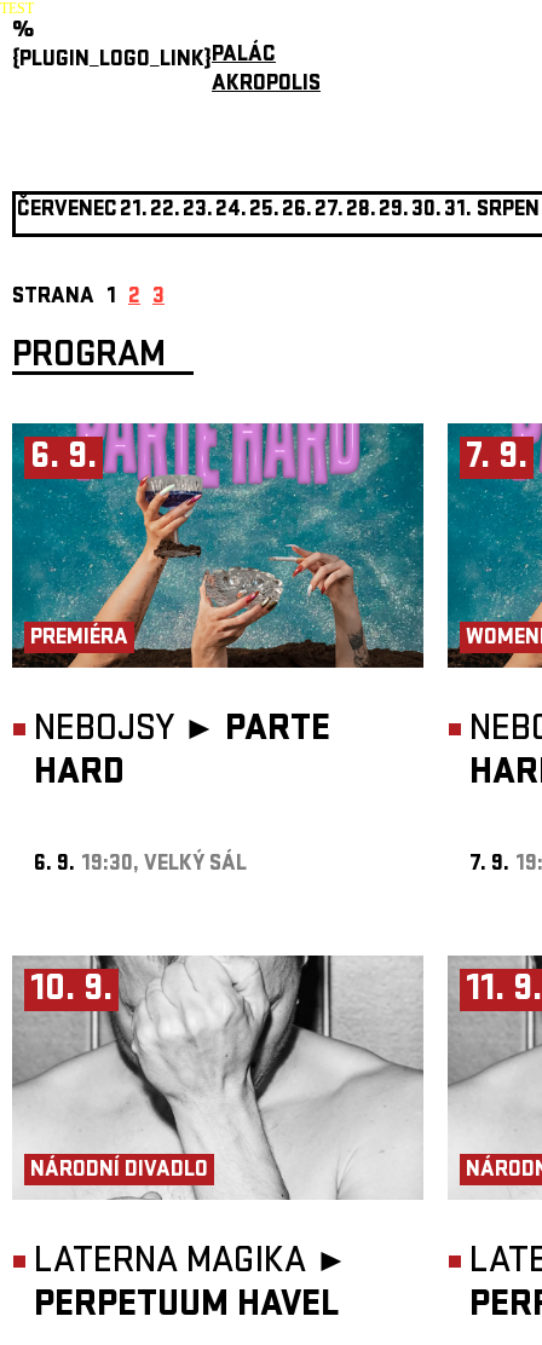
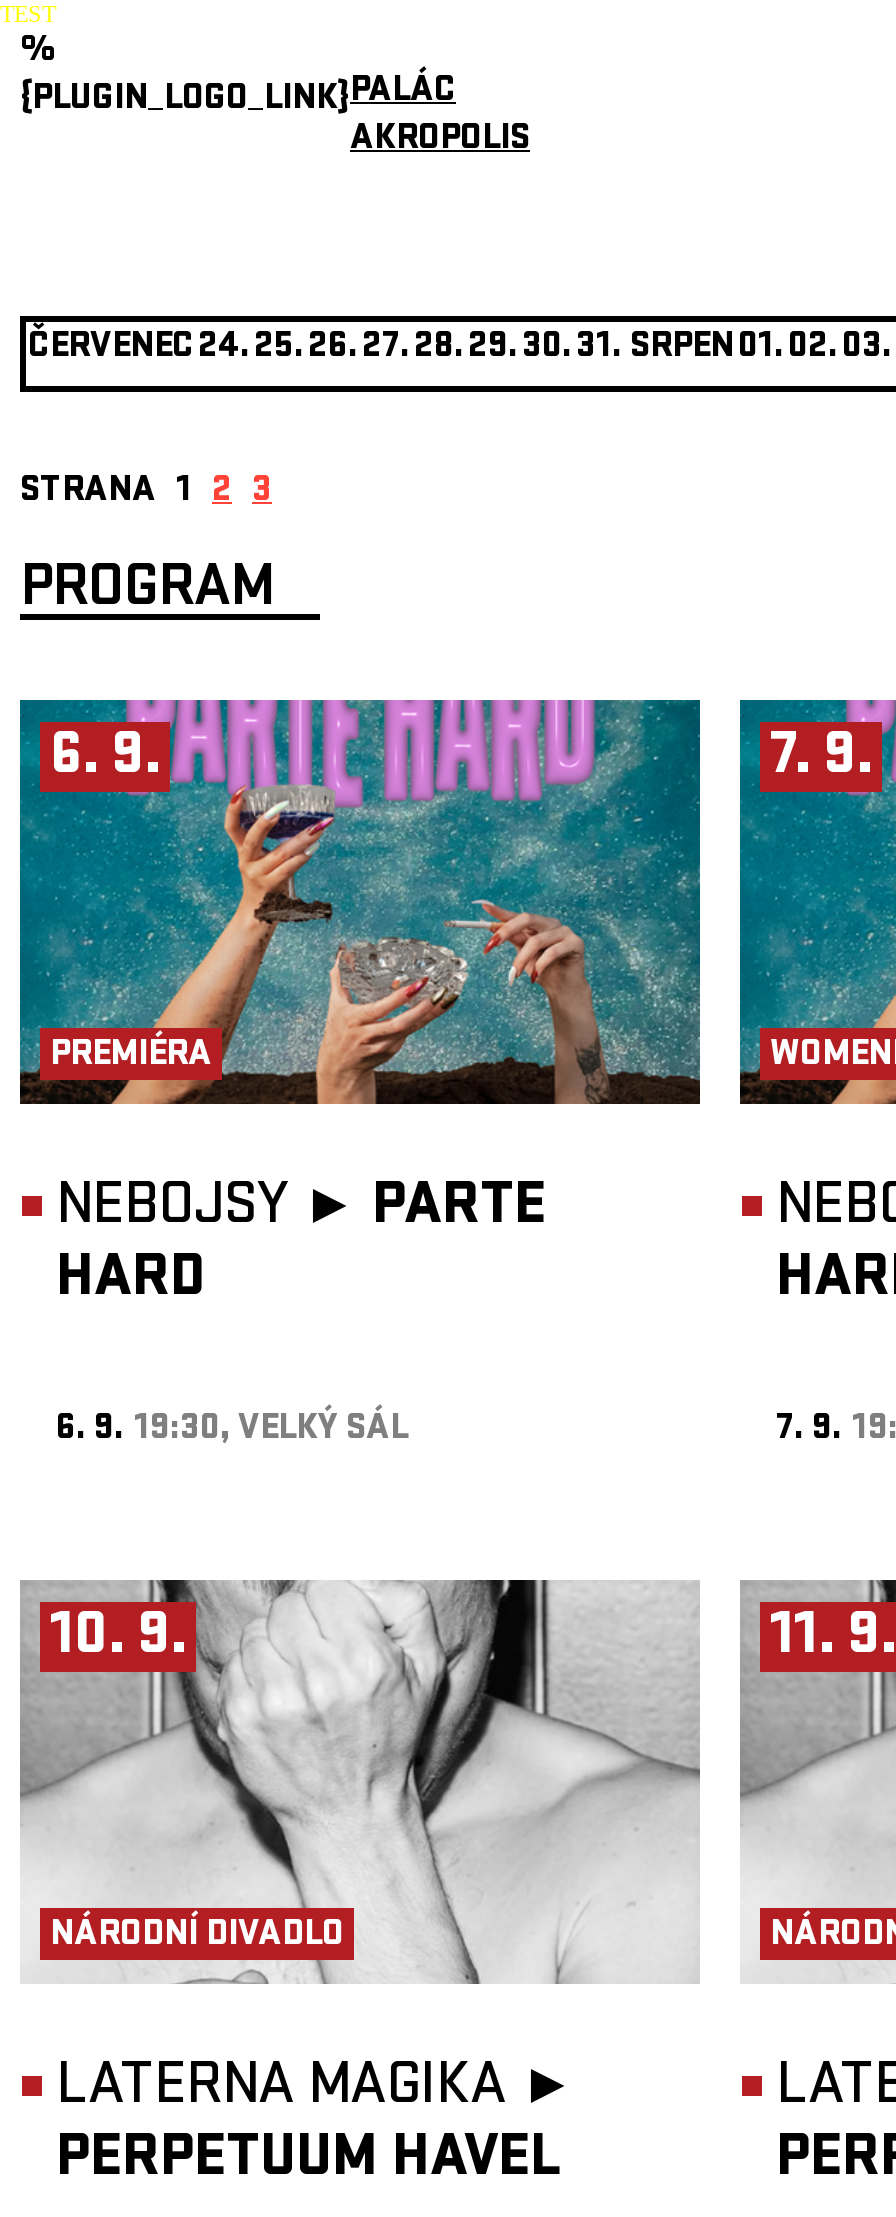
[17,197,540,225] ČERVENEC 21. 22. 23. 24. 25. 26. 27. 28. 29. 30. 31. SRPEN -> [28,326,892,372] ČERVENEC 24. 25. 26. 27. 28. 29. 30. 31. SRPEN 01. 02. 03.

